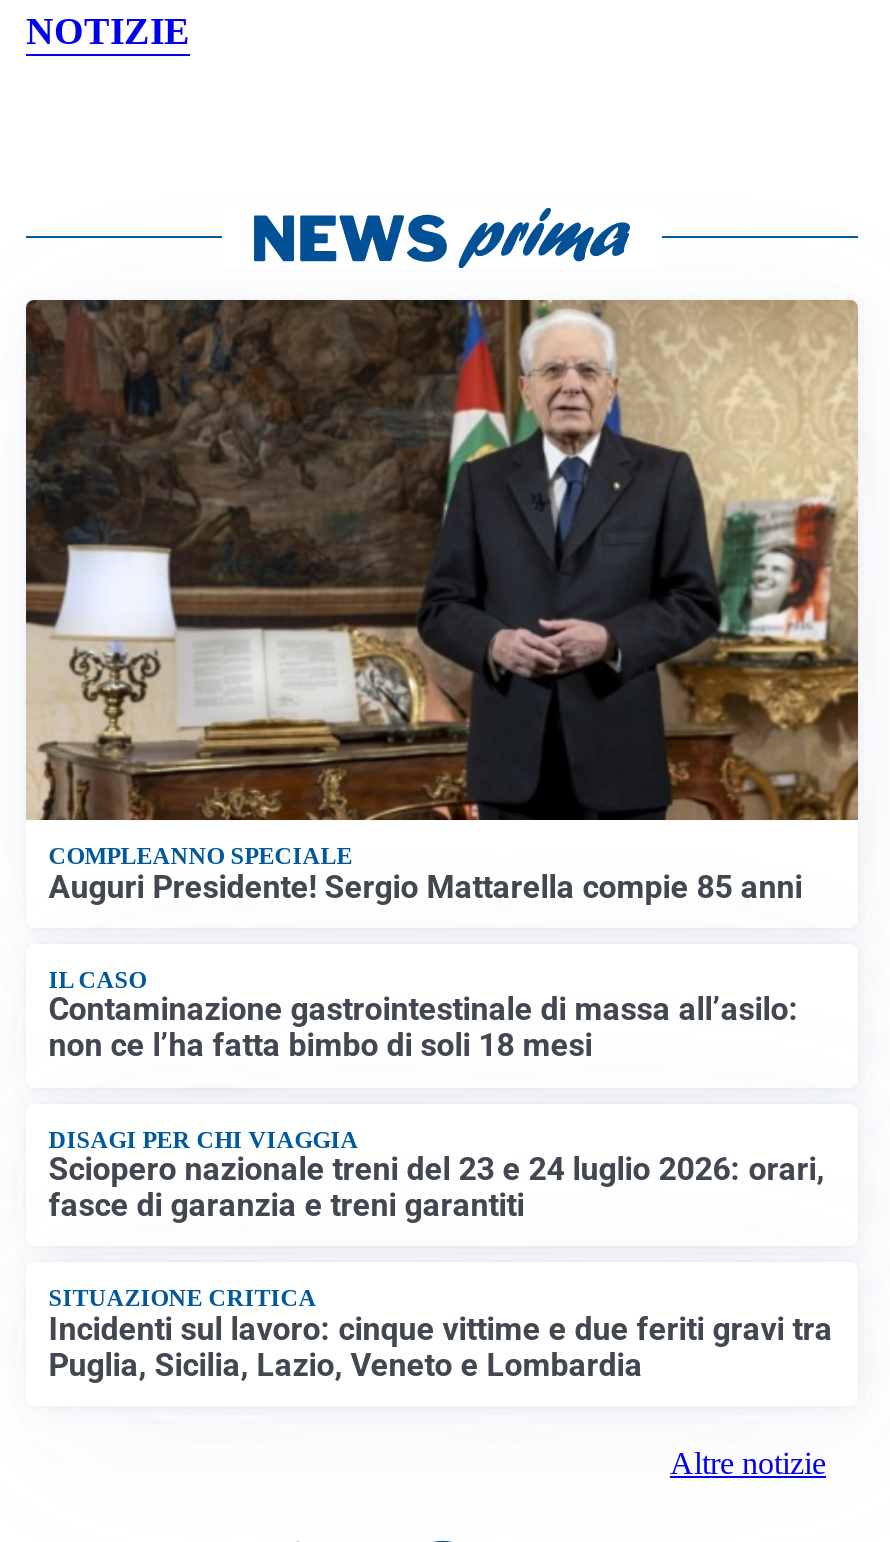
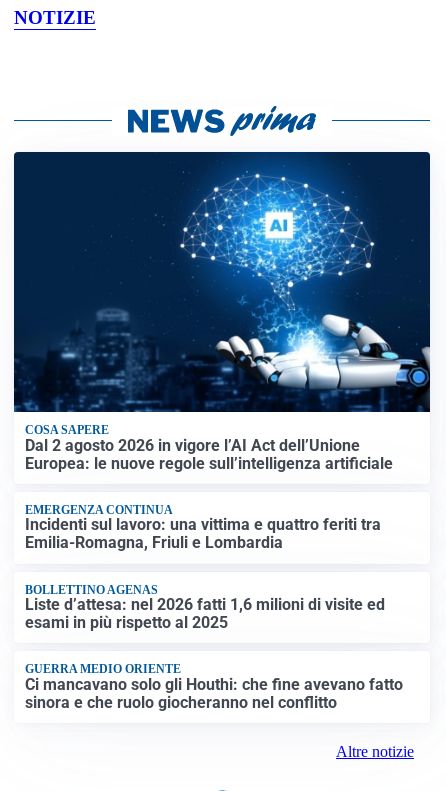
[24,298,860,905] [image] | COMPLEANNO SPECIALE | Auguri Presidente! Sergio Mattarella compie 85 anni -> [13,151,431,473] [image] | COSA SAPERE | Dal 2 agosto 2026 in vigore l’AI Act dell’Unione | Europea: le nuove regole sull’intelligenza artificiale
[48,966,798,1065] IL CASO | Contaminazione gastrointestinale di massa all’asilo: | non ce l’ha fatta bimbo di soli 18 mesi -> [25,503,381,552] EMERGENZA CONTINUA | Incidenti sul lavoro: una vittima e quattro feriti tra | Emilia-Romagna, Friuli e Lombardia
[48,1125,824,1224] DISAGI PER CHI VIAGGIA | Sciopero nazionale treni del 23 e 24 luglio 2026: orari, | fasce di garanzia e treni garantiti -> [25,583,385,632] BOLLETTINO AGENAS | Liste d’attesa: nel 2026 fatti 1,6 milioni di visite ed | esami in più rispetto al 2025
[48,1285,832,1384] SITUAZIONE CRITICA | Incidenti sul lavoro: cinque vittime e due feriti gravi tra | Puglia, Sicilia, Lazio, Veneto e Lombardia -> [25,662,403,712] GUERRA MEDIO ORIENTE | Ci mancavano solo gli Houthi: che fine avevano fatto | sinora e che ruolo giocheranno nel conflitto

